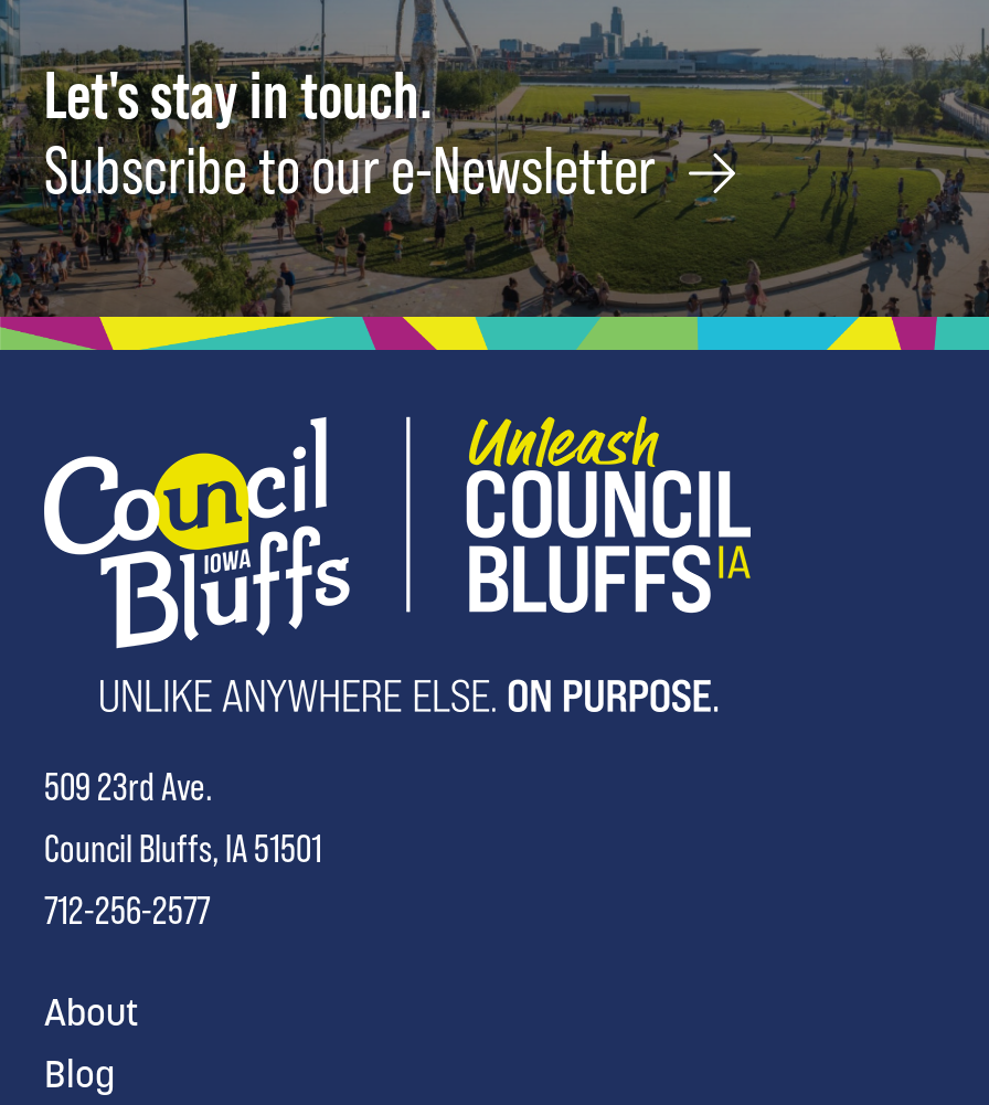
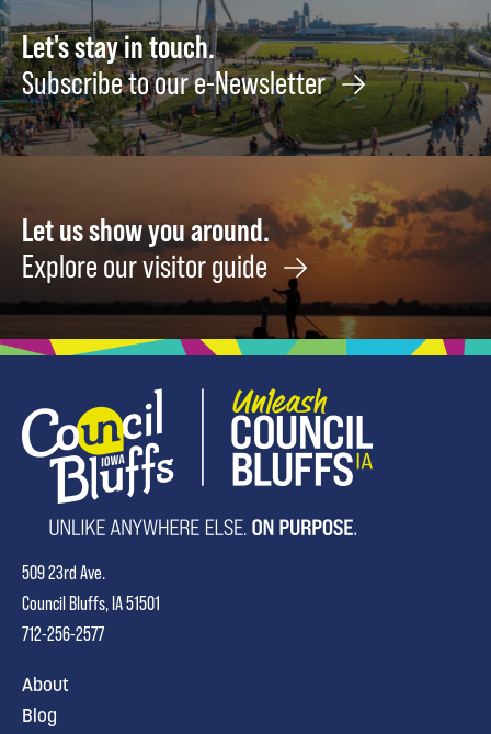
none -> [3,156,488,339] [image] | Let us show you around. | Explore our visitor guide

